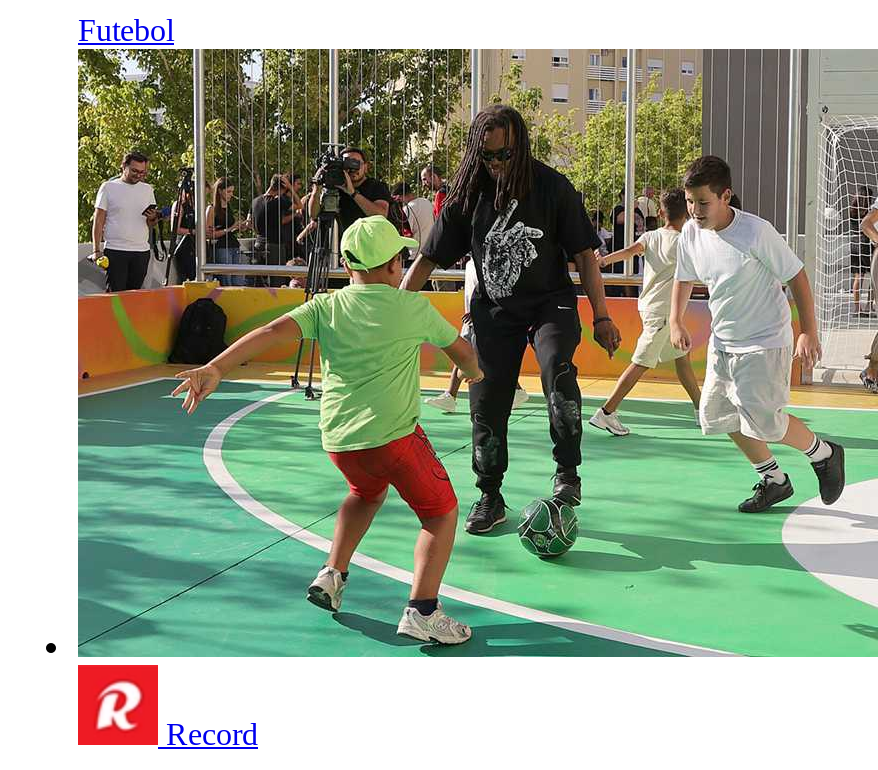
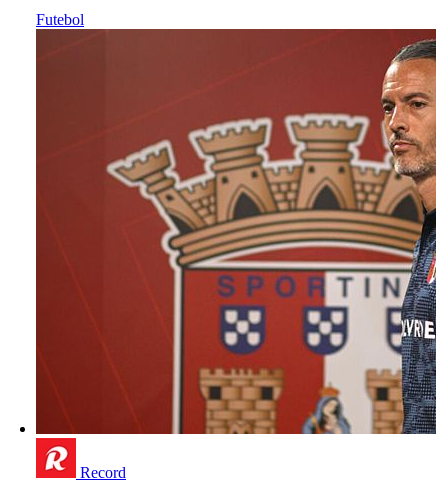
[76,49,872,659] [image] -> [35,29,433,435] [image]

